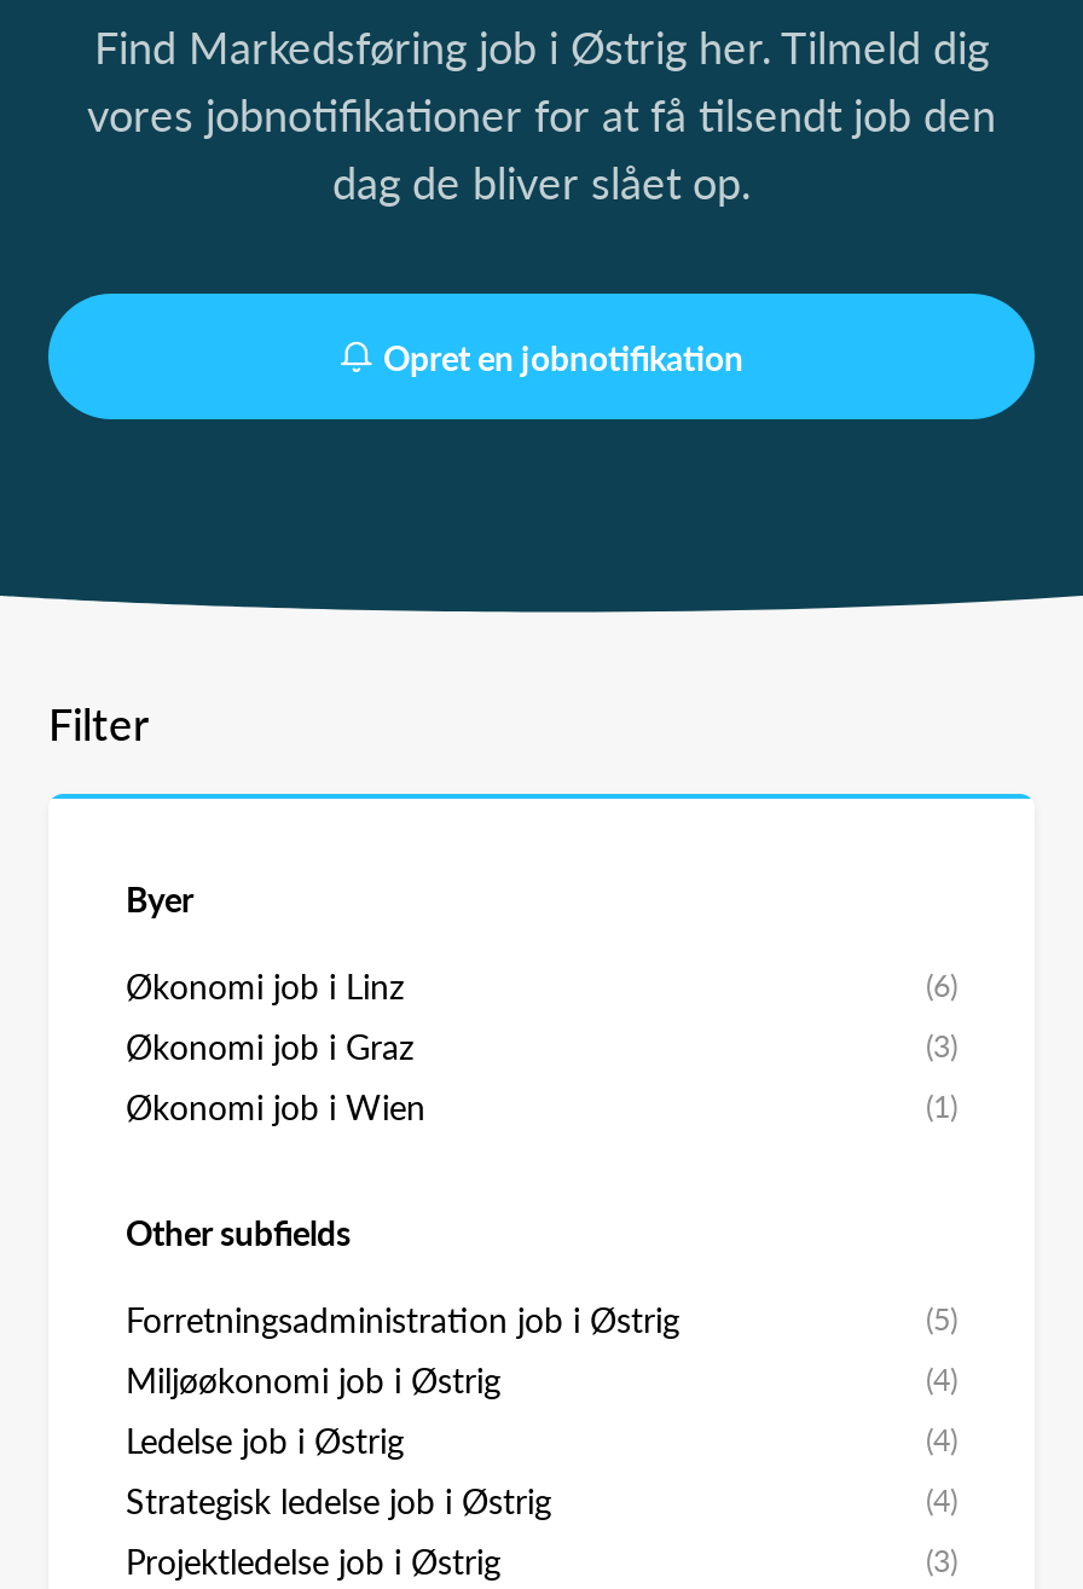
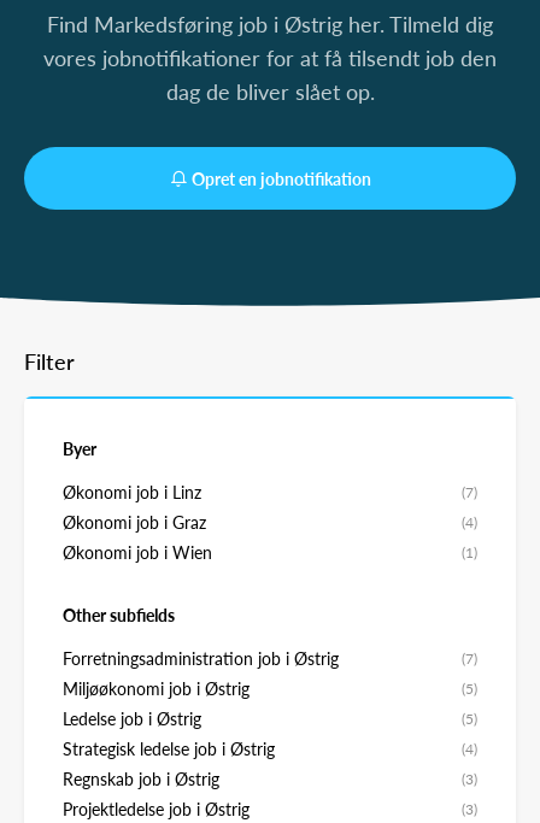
[926,963,957,1007] (6) -> [462,481,477,502] (7)
[926,1023,957,1067] (3) -> [462,511,477,533] (4)
[926,1297,957,1340] (5) -> [462,647,477,669] (7)
[926,1357,957,1400] (4) -> [462,677,477,699] (5)
[926,1417,957,1461] (4) -> [462,707,477,729] (5)
none -> [63,766,477,790] Regnskab job i Østrig | (3)

